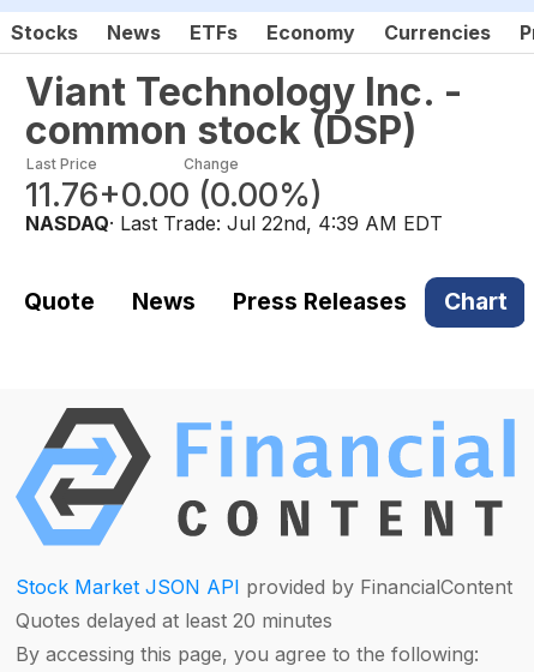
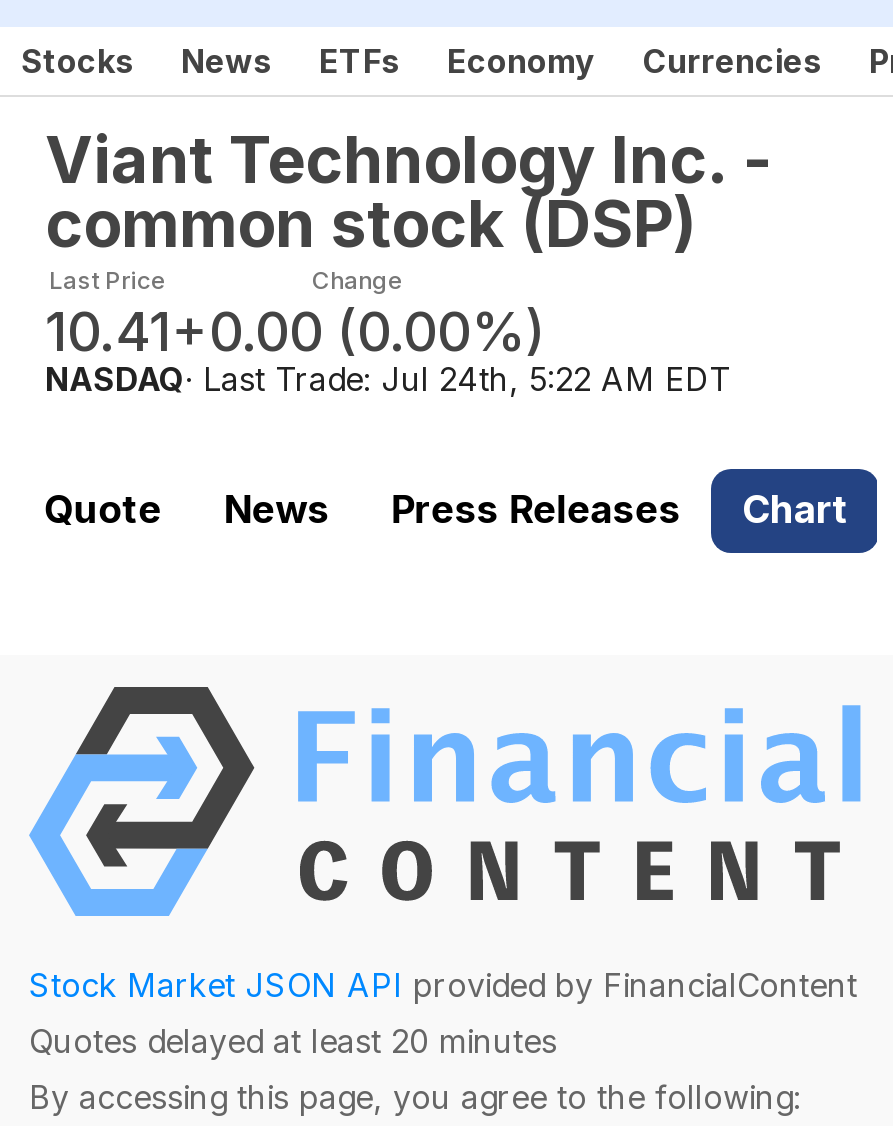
[25,175,323,214] 11.76 +0.00 (0.00%) -> [45,298,545,364] 10.41 +0.00 (0.00%)
[25,211,443,235] NASDAQ · Last Trade: Jul 22nd, 4:39 AM EDT -> [45,358,731,398] NASDAQ · Last Trade: Jul 24th, 5:22 AM EDT

